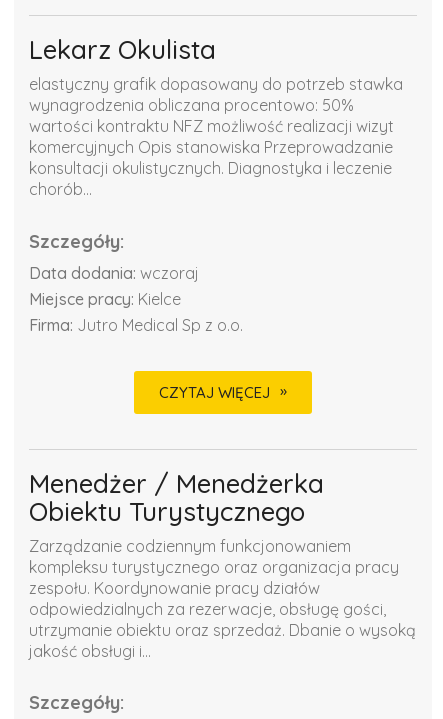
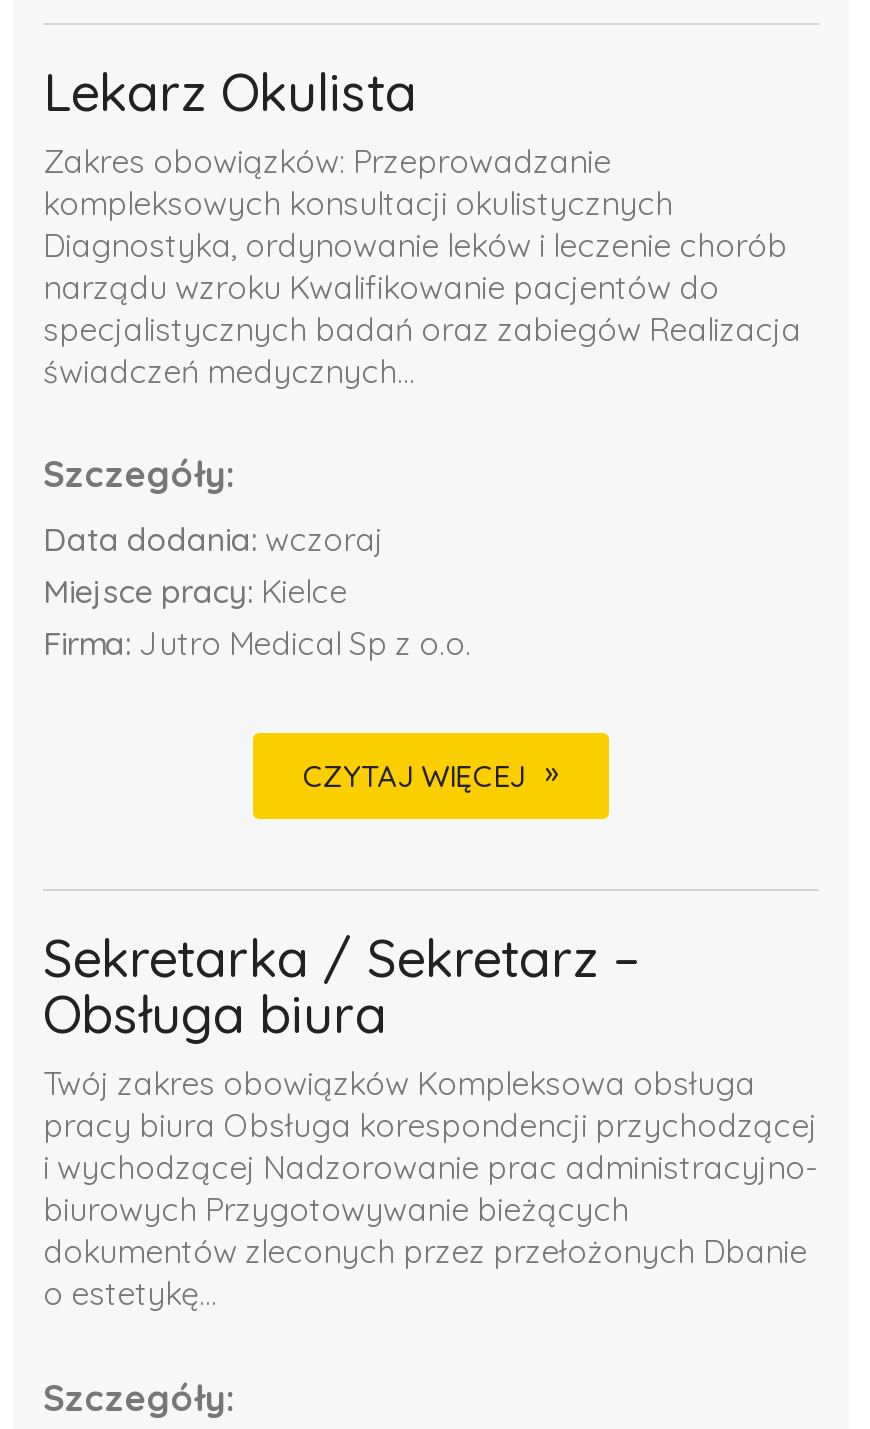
[29,74,403,199] elastyczny grafik dopasowany do potrzeb stawka | wynagrodzenia obliczana procentowo: 50% | wartości kontraktu NFZ możliwość realizacji wizyt | komercyjnych Opis stanowiska Przeprowadzanie | konsultacji okulistycznych. Diagnostyka i leczenie | chorób... -> [43,140,801,390] Zakres obowiązków: Przeprowadzanie | kompleksowych konsultacji okulistycznych | Diagnostyka, ordynowanie leków i leczenie chorób | narządu wzroku Kwalifikowanie pacjentów do | specjalistycznych badań oraz zabiegów Realizacja | świadczeń medycznych...
[29,466,416,660] Menedżer / Menedżerka | Obiektu Turystycznego | Zarządzanie codziennym funkcjonowaniem | kompleksu turystycznego oraz organizacja pracy | zespołu. Koordynowanie pracy działów | odpowiedzialnych za rezerwacje, obsługę gości, | utrzymanie obiektu oraz sprzedaż. Dbanie o wysoką | jakość obsługi i... -> [43,925,817,1313] Sekretarka / Sekretarz – | Obsługa biura | Twój zakres obowiązków Kompleksowa obsługa | pracy biura Obsługa korespondencji przychodzącej | i wychodzącej Nadzorowanie prac administracyjno- | biurowych Przygotowywanie bieżących | dokumentów zleconych przez przełożonych Dbanie | o estetykę...

